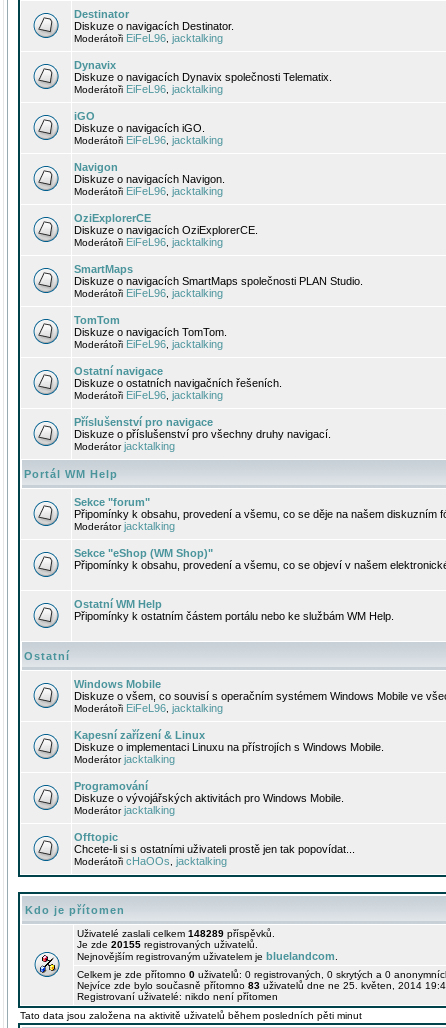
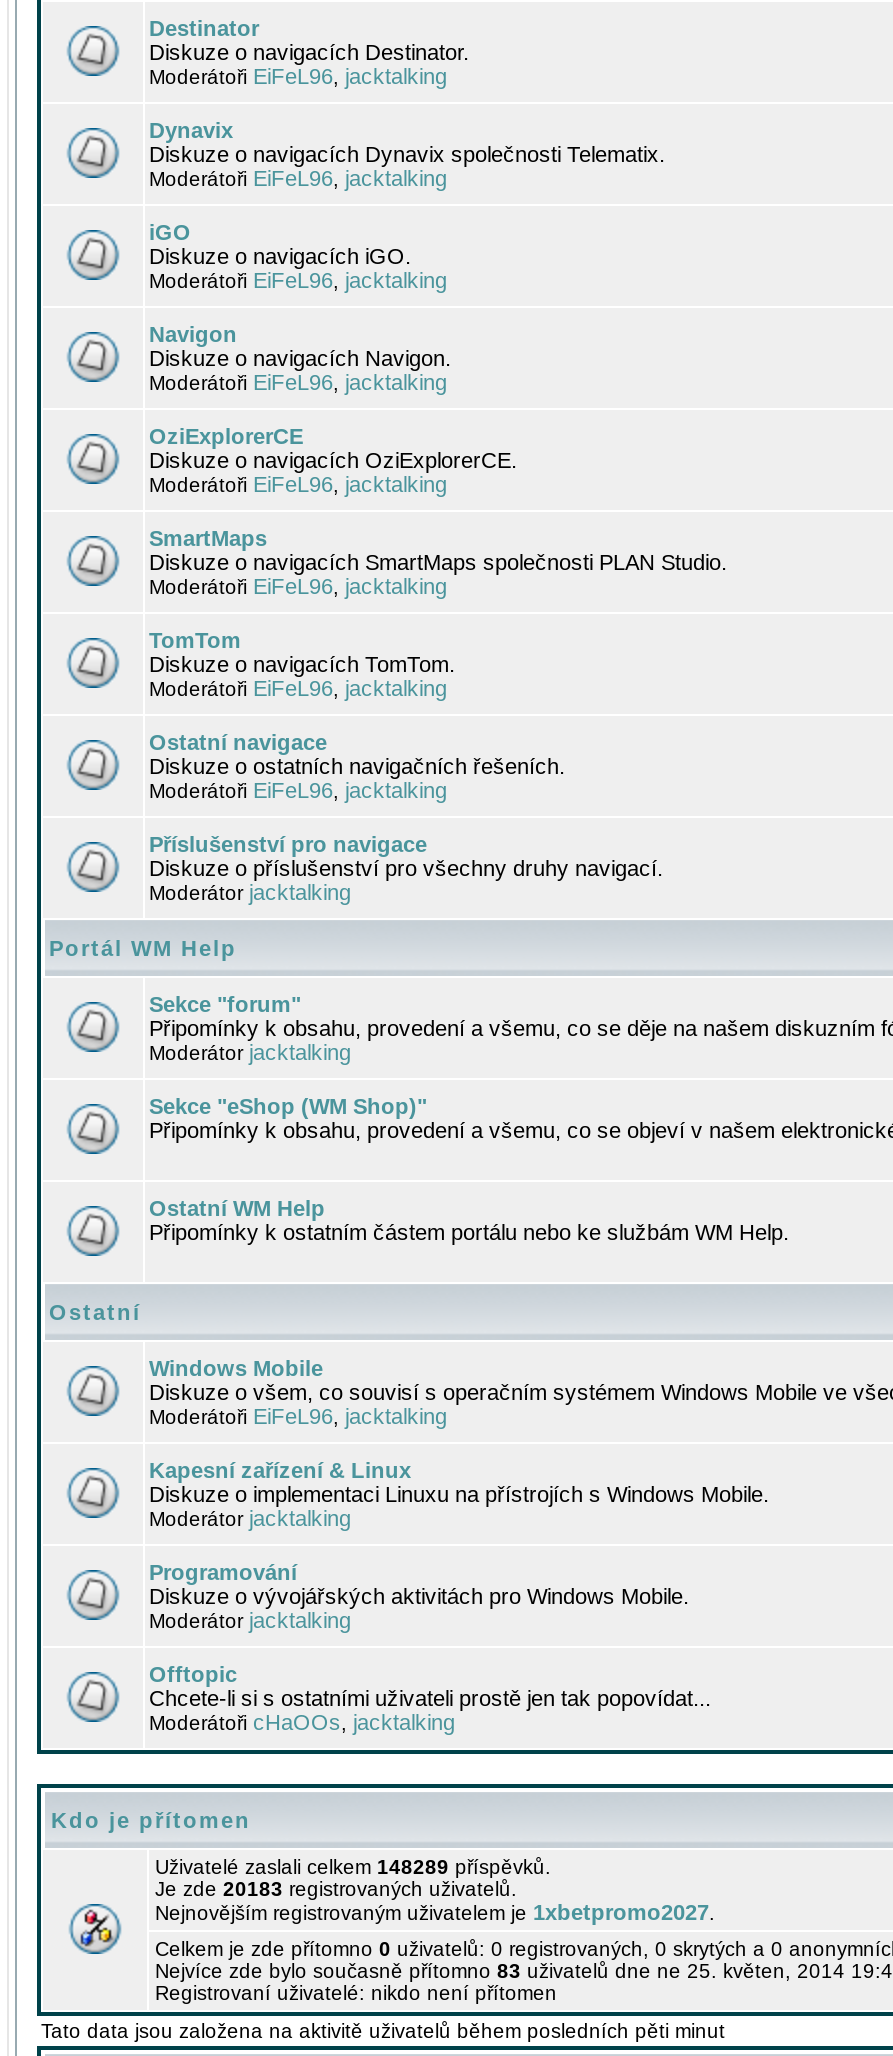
[77,939,258,950] Je zde 20155 registrovaných uživatelů. -> [155,1878,517,1900] Je zde 20183 registrovaných uživatelů.
[77,950,338,962] Nejnovějším registrovaným uživatelem je bluelandcom. -> [155,1900,715,1924] Nejnovějším registrovaným uživatelem je 1xbetpromo2027.

